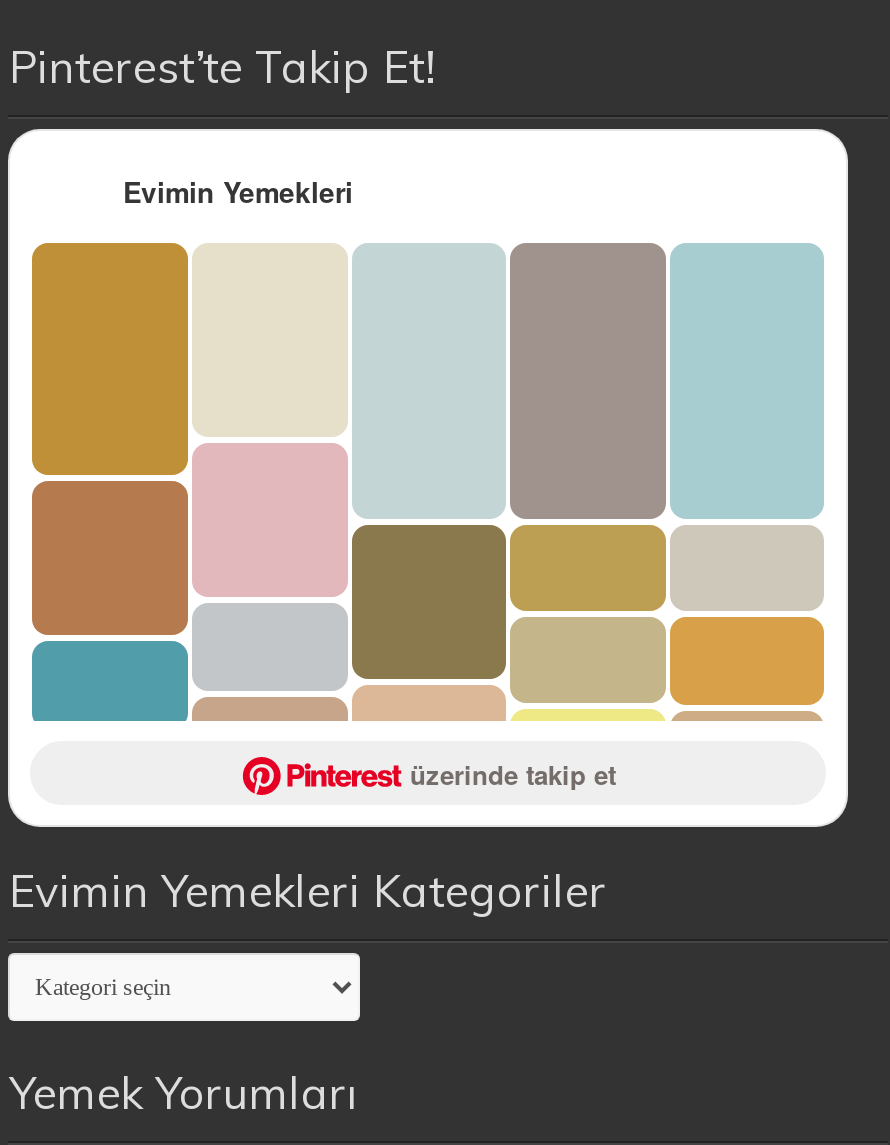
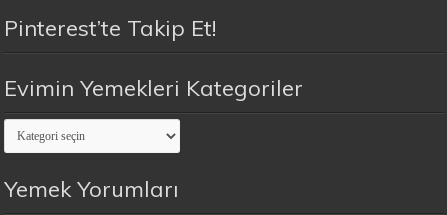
[6,127,850,829] [image] | Evimin Yemekleri -> none
[402,755,616,793] üzerinde takip et -> none

